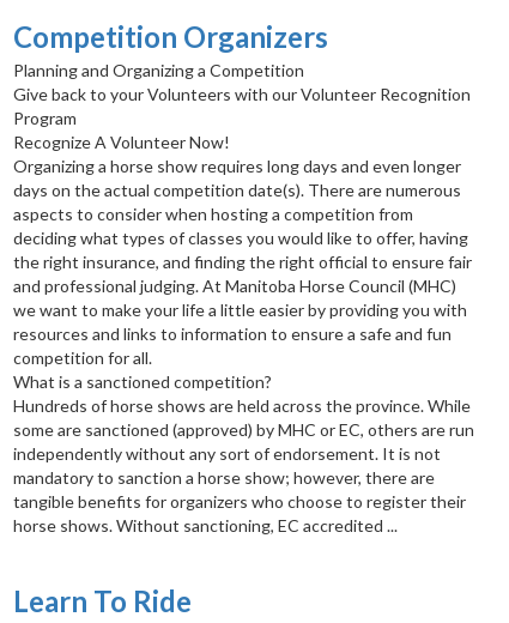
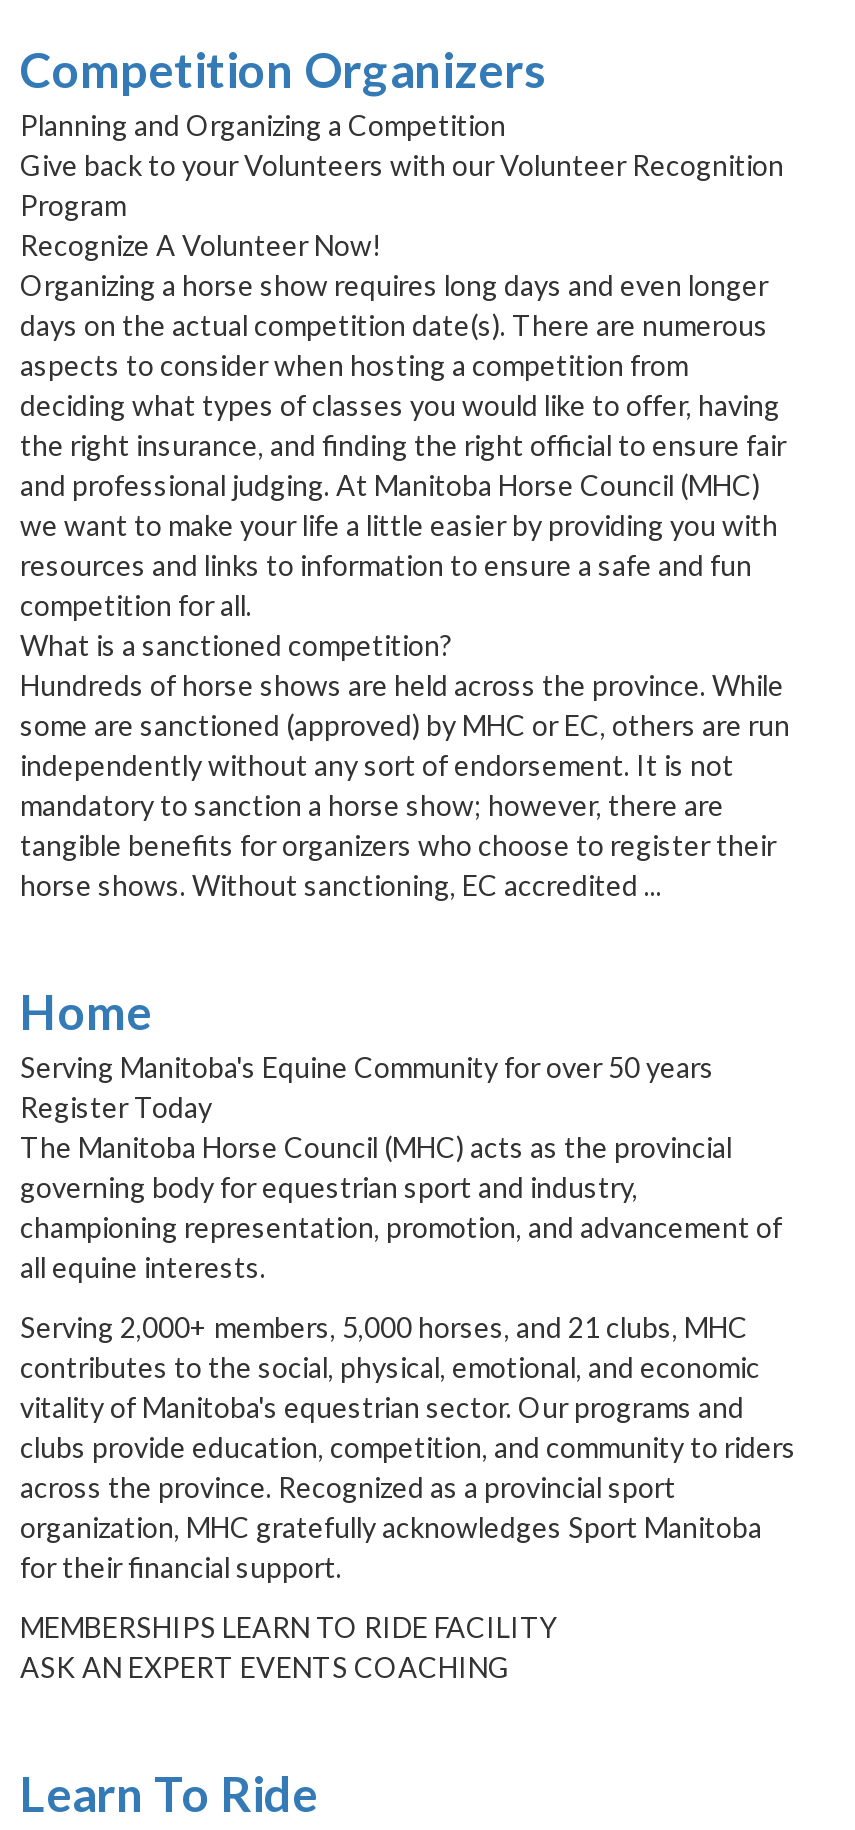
none -> [20,982,796,1684] Home | Serving Manitoba's Equine Community for over 50 years | Register Today | The Manitoba Horse Council (MHC) acts as the provincial | governing body for equestrian sport and industry, | championing representation, promotion, and advancement of | all equine interests. | Serving 2,000+ members, 5,000 horses, and 21 clubs, MHC | contributes to the social, physical, emotional, and economic | vitality of Manitoba's equestrian sector. Our programs and | clubs provide education, competition, and community to riders | across the province. Recognized as a provincial sport | organization, MHC gratefully acknowledges Sport Manitoba | for their financial support. | MEMBERSHIPS LEARN TO RIDE FACILITY | ASK AN EXPERT EVENTS COACHING

